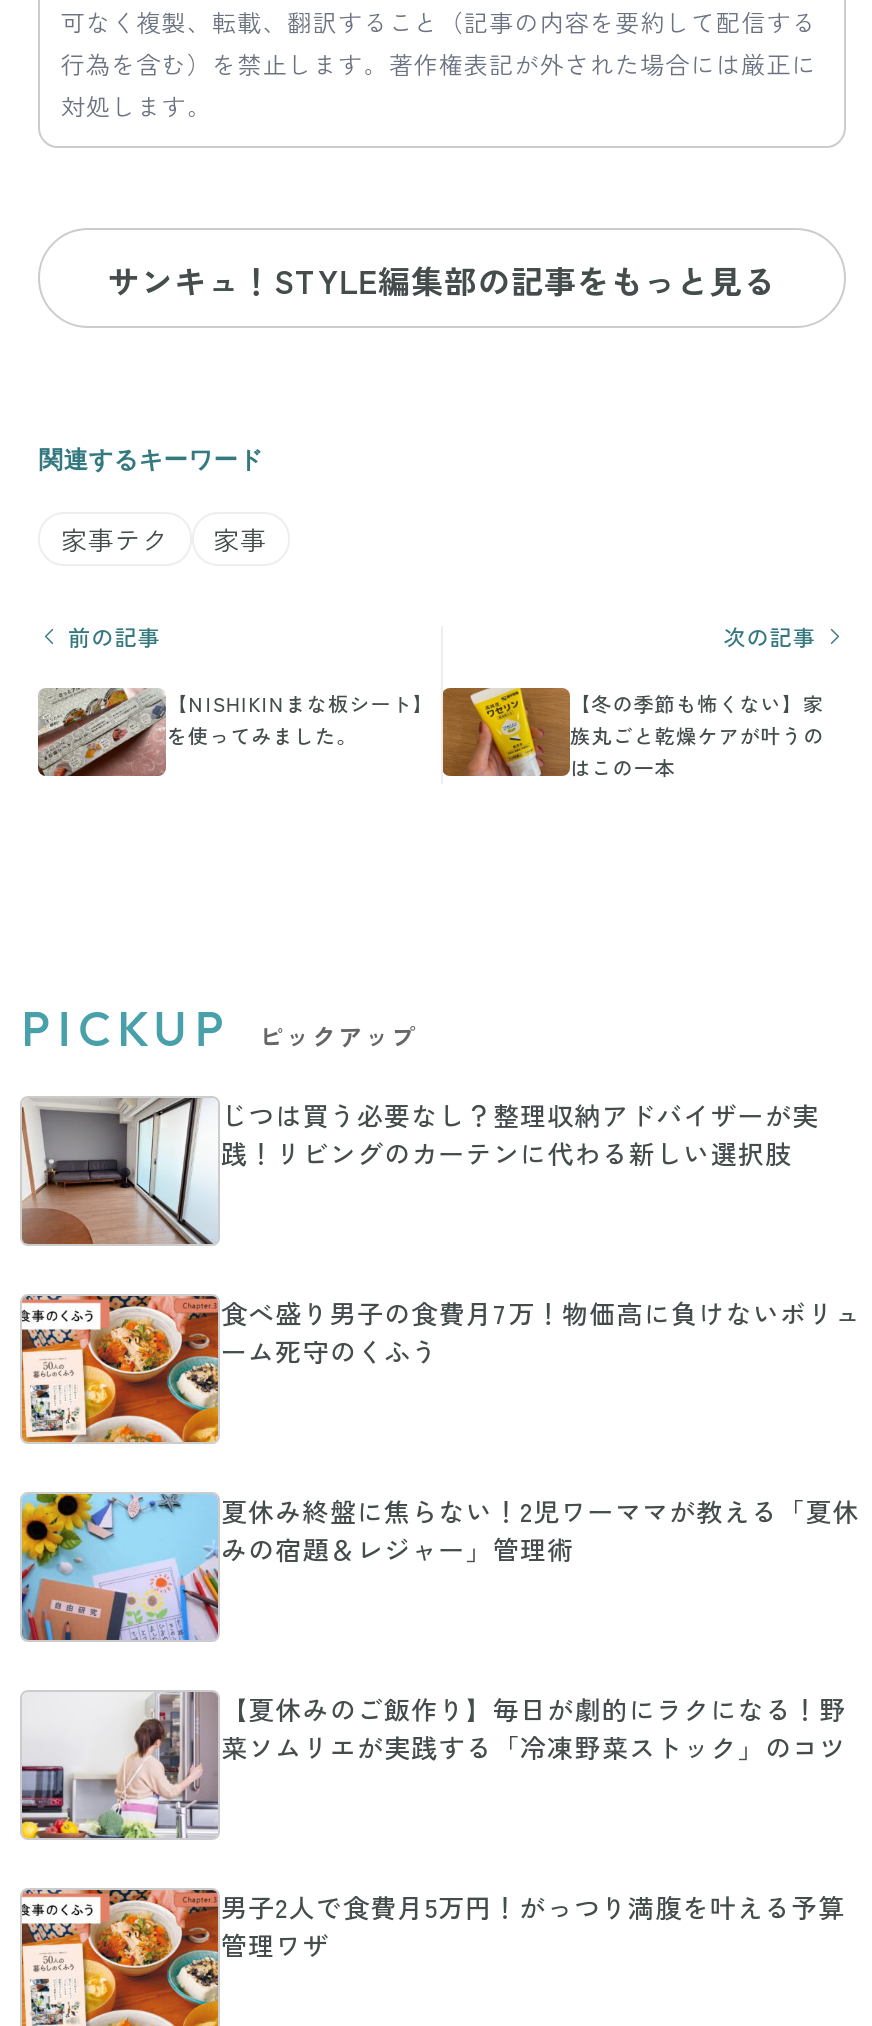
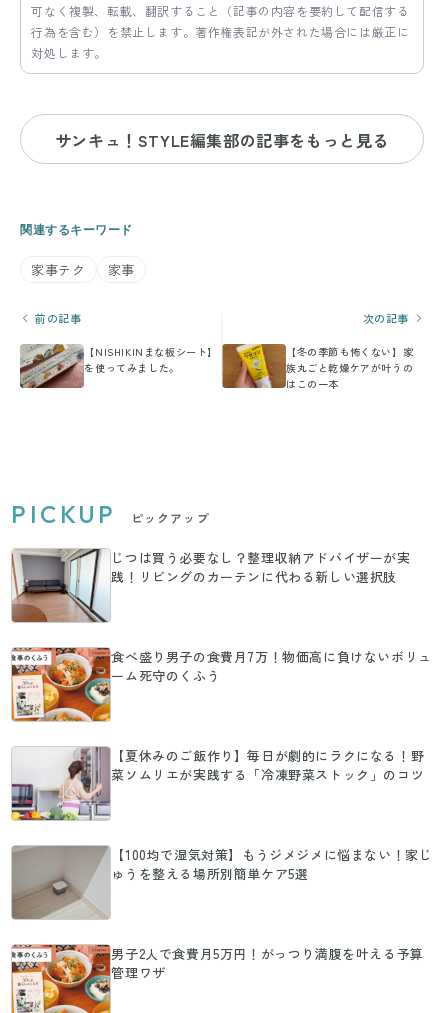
[20,1492,860,1642] [image] | 夏休み終盤に焦らない！2児ワーママが教える「夏休 | みの宿題＆レジャー」管理術 -> none
moved [18,1690,846,1842] -> [10,746,424,822]: [image] | 【夏休みのご飯作り】毎日が劇的にラクになる！野 | 菜ソムリエが実践する「冷凍野菜ストック」のコツ
none -> [11,845,432,920] [image] | 【100均で湿気対策】もうジメジメに悩まない！家じ | ゅうを整える場所別簡単ケア5選

